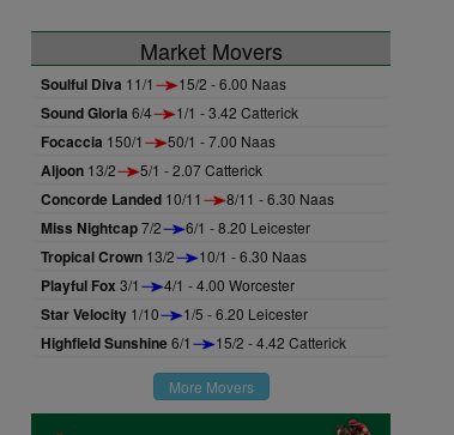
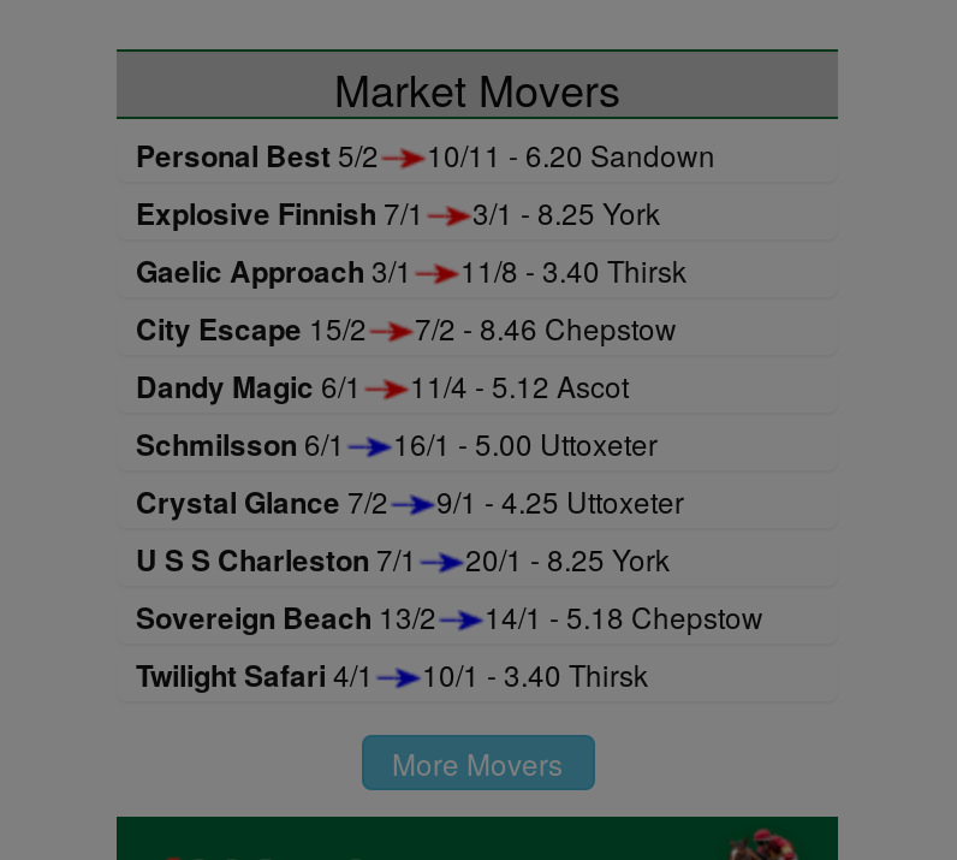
[41,73,346,354] Soulful Diva 11/1 | 15/2 - 6.00 Naas | Sound Gloria 6/4 | 1/1 - 3.42 Catterick | Focaccia 150/1 | 50/1 - 7.00 Naas | Aljoon 13/2 | 5/1 - 2.07 Catterick | Concorde Landed 10/11 | 8/11 - 6.30 Naas | Miss Nightcap 7/2 | 6/1 - 8.20 Leicester | Tropical Crown 13/2 | 10/1 - 6.30 Naas | Playful Fox 3/1 | 4/1 - 4.00 Worcester | Star Velocity 1/10 | 1/5 - 6.20 Leicester | Highfield Sunshine 6/1 | 15/2 - 4.42 Catterick -> [136,134,763,696] Personal Best 5/2 | 10/11 - 6.20 Sandown | Explosive Finnish 7/1 | 3/1 - 8.25 York | Gaelic Approach 3/1 | 11/8 - 3.40 Thirsk | City Escape 15/2 | 7/2 - 8.46 Chepstow | Dandy Magic 6/1 | 11/4 - 5.12 Ascot | Schmilsson 6/1 | 16/1 - 5.00 Uttoxeter | Crystal Glance 7/2 | 9/1 - 4.25 Uttoxeter | U S S Charleston 7/1 | 20/1 - 8.25 York | Sovereign Beach 13/2 | 14/1 - 5.18 Chepstow | Twilight Safari 4/1 | 10/1 - 3.40 Thirsk

